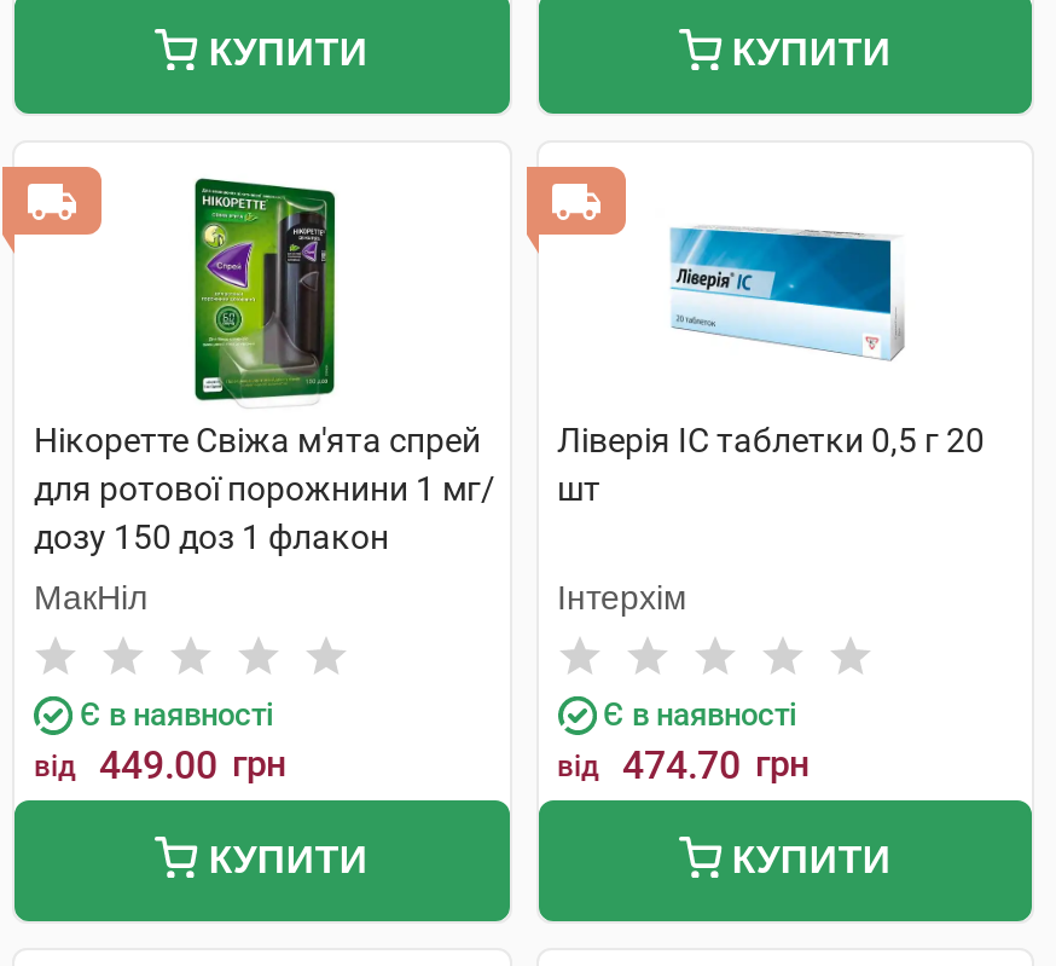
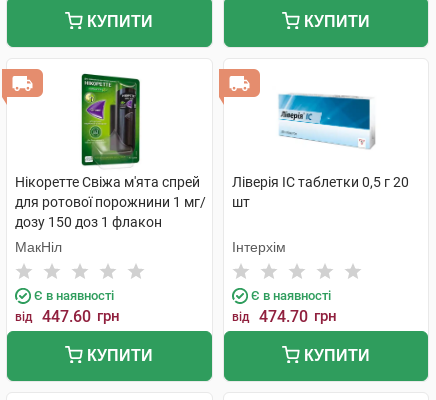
[34,742,288,788] від 449.00 грн -> [15,307,120,326] від 447.60 грн

